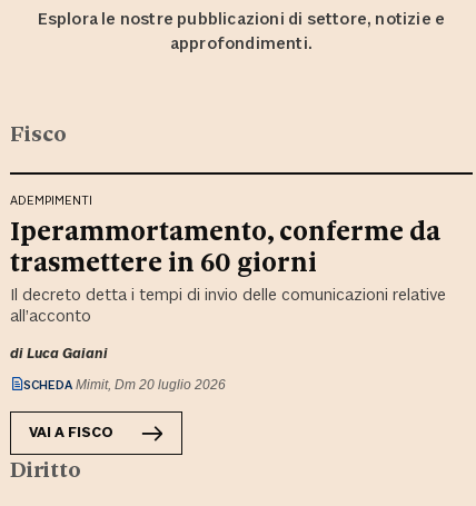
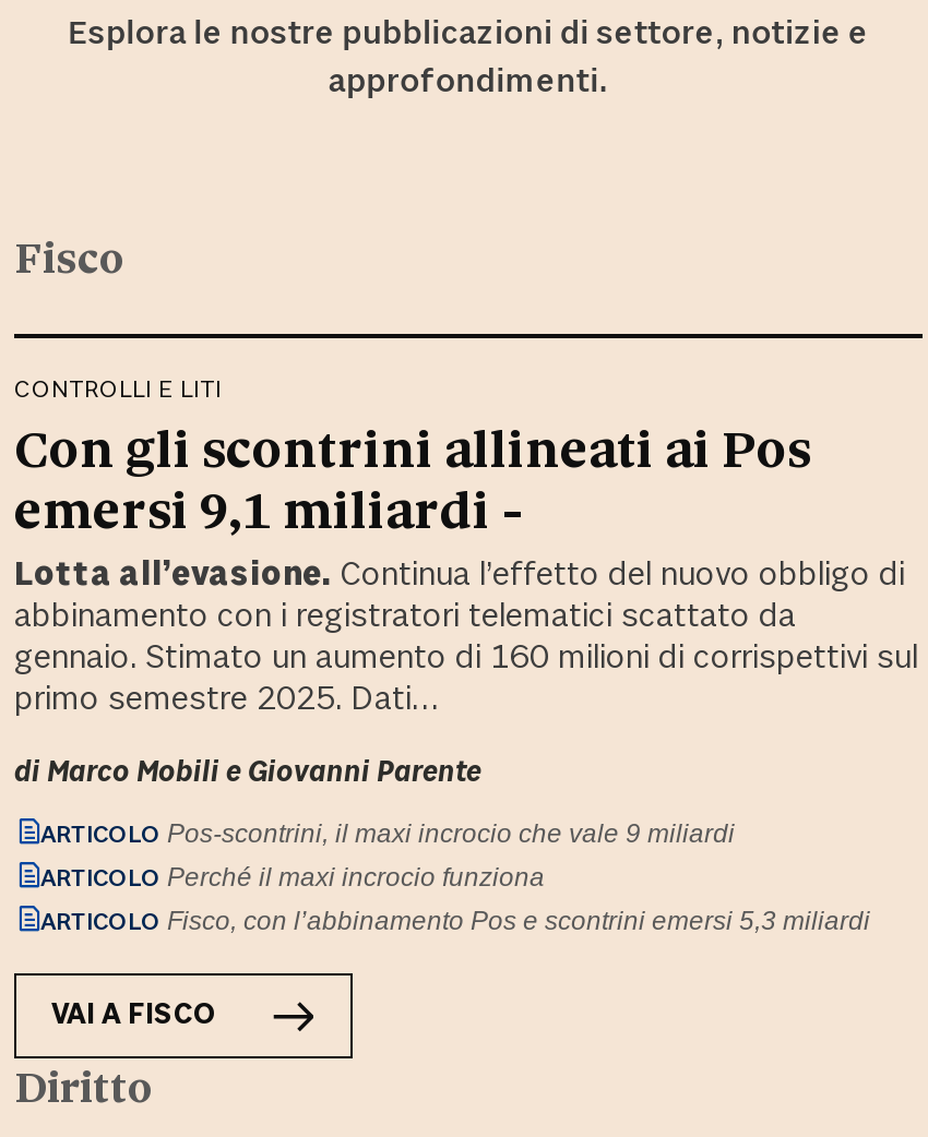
[10,192,446,327] ADEMPIMENTI | Iperammortamento, conferme da | trasmettere in 60 giorni | Il decreto detta i tempi di invio delle comunicazioni relative | all’acconto -> [14,373,918,721] CONTROLLI E LITI | Con gli scontrini allineati ai Pos | emersi 9,1 miliardi - | Lotta all’evasione. Continua l’effetto del nuovo obbligo di | abbinamento con i registratori telematici scattato da | gennaio. Stimato un aumento di 160 milioni di corrispettivi sul | primo semestre 2025. Dati…
[10,345,108,363] di Luca Gaiani -> [14,756,481,790] di Marco Mobili e Giovanni Parente
[23,377,226,394] SCHEDA Mimit, Dm 20 luglio 2026 -> [40,819,870,939] ARTICOLO Pos-scontrini, il maxi incrocio che vale 9 miliardi | ARTICOLO Perché il maxi incrocio funziona | ARTICOLO Fisco, con l’abbinamento Pos e scontrini emersi 5,3 miliardi

